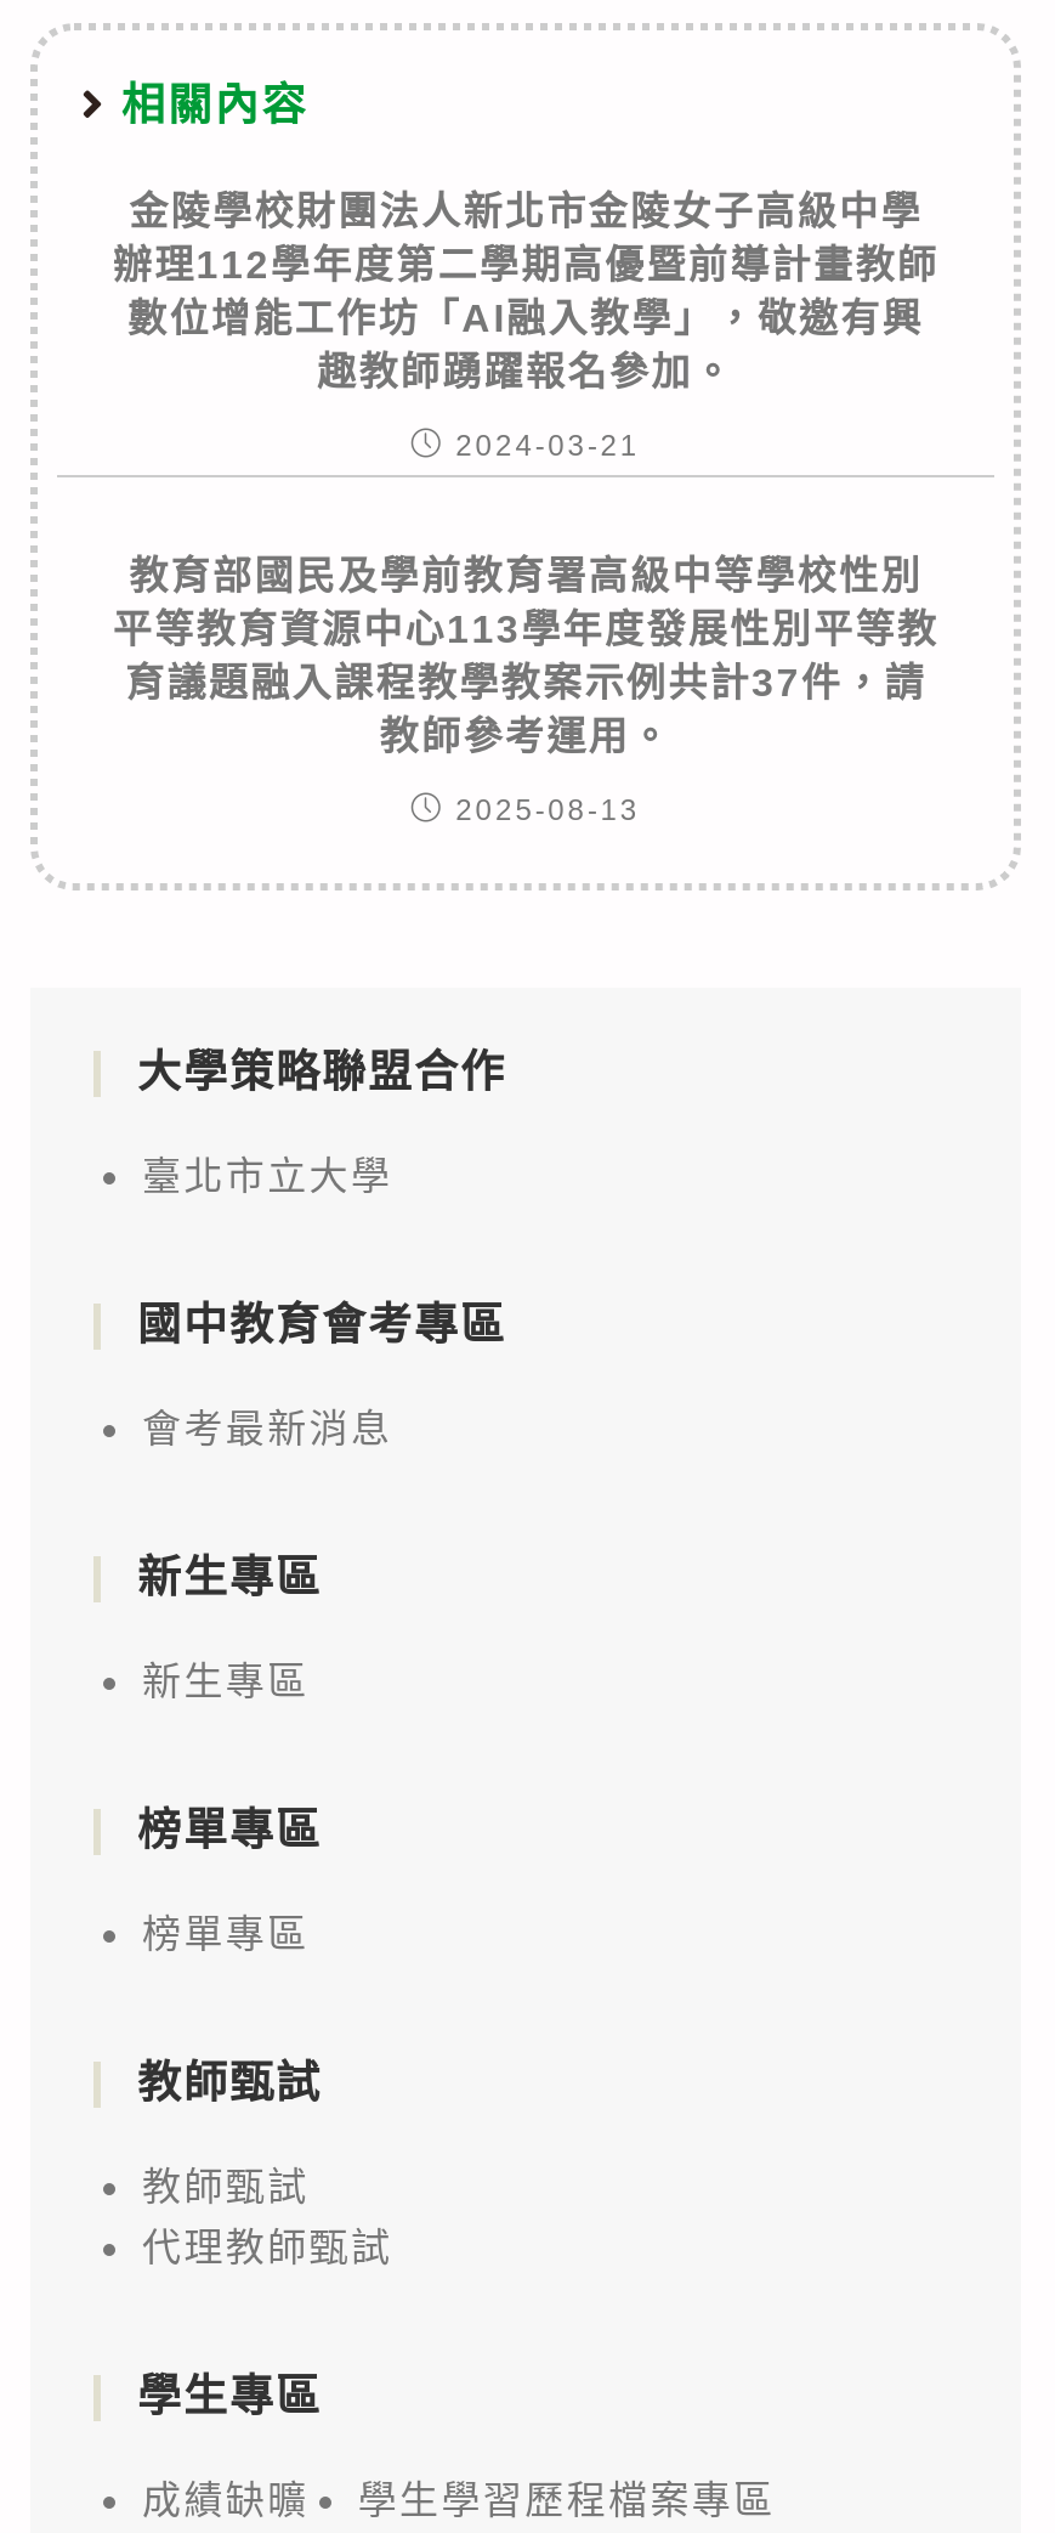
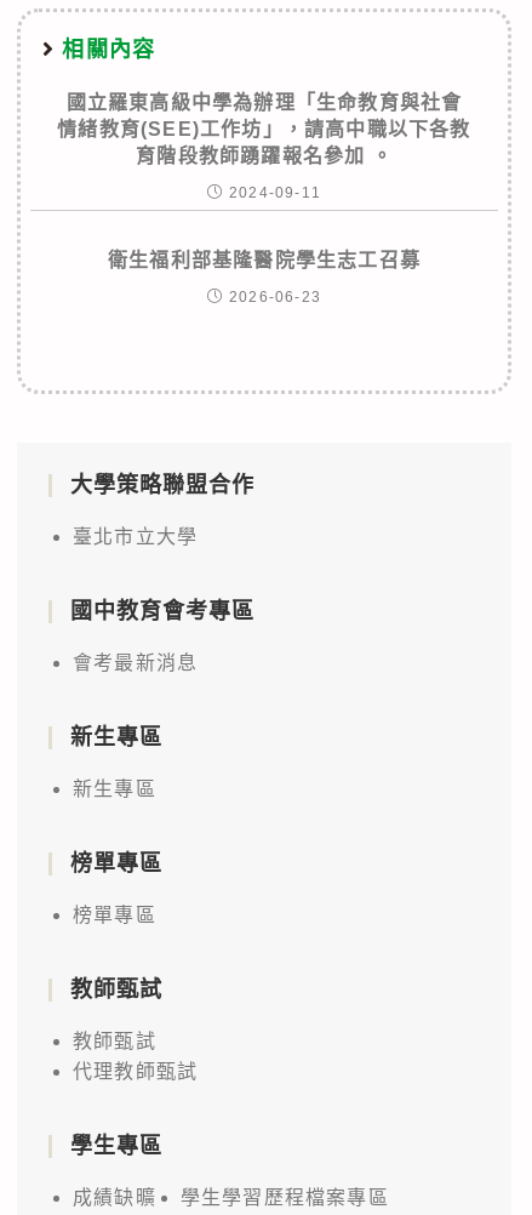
[113,191,939,393] 金陵學校財團法人新北市金陵女子高級中學 | 辦理112學年度第二學期高優暨前導計畫教師 | 數位增能工作坊「AI融入教學」，敬邀有興 | 趣教師踴躍報名參加。 -> [57,92,471,166] 國立羅東高級中學為辦理「生命教育與社會 | 情緒教育(SEE)工作坊」，請高中職以下各教 | 育階段教師踴躍報名參加 。
[456,429,640,463] 2024-03-21 -> [229,184,321,201] 2024-09-11
[113,556,939,757] 教育部國民及學前教育署高級中等學校性別 | 平等教育資源中心113學年度發展性別平等教 | 育議題融入課程教學教案示例共計37件，請 | 教師參考運用。 -> [108,249,421,270] 衛生福利部基隆醫院學生志工召募
[456,794,640,828] 2025-08-13 -> [229,288,321,305] 2026-06-23

